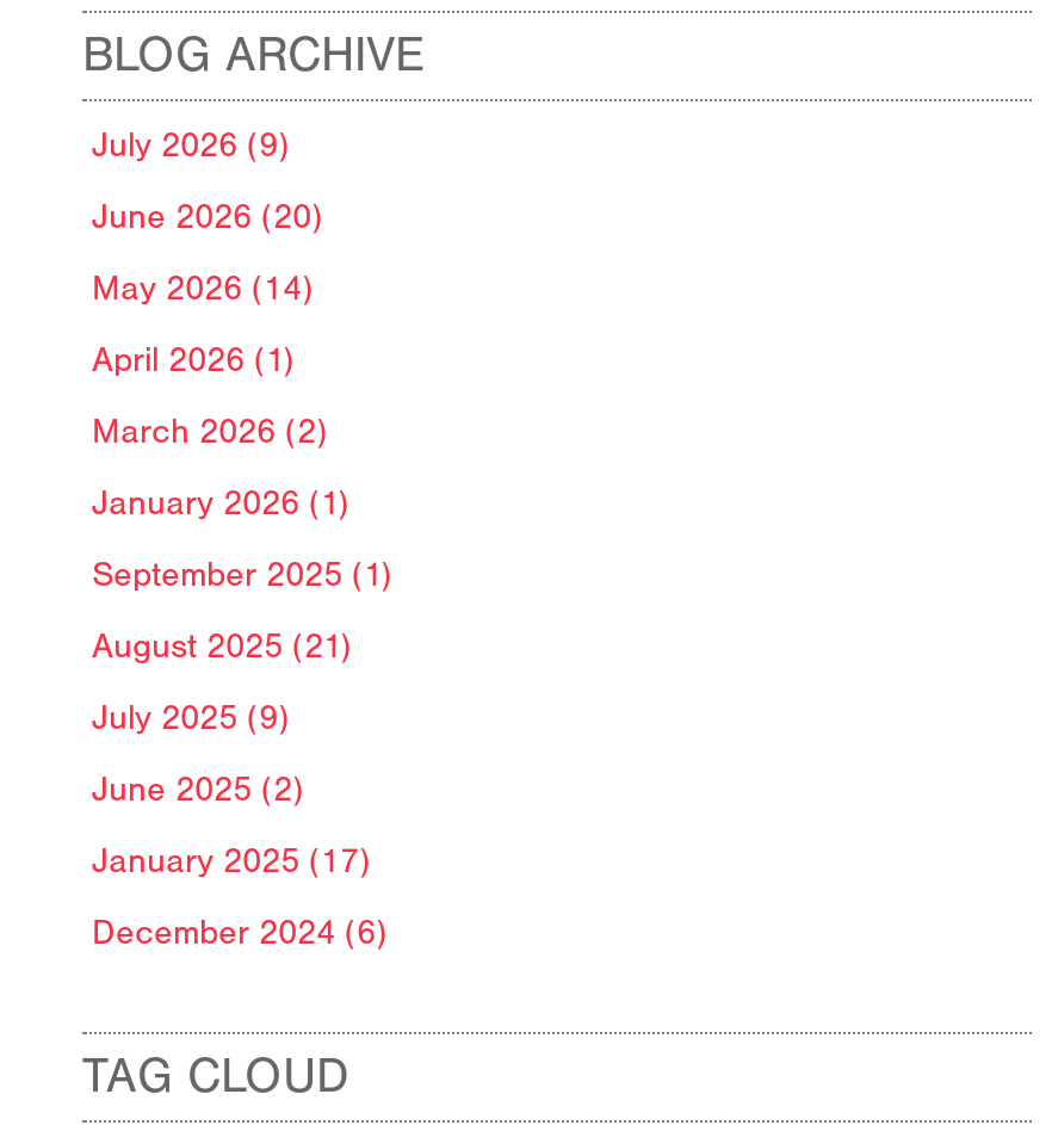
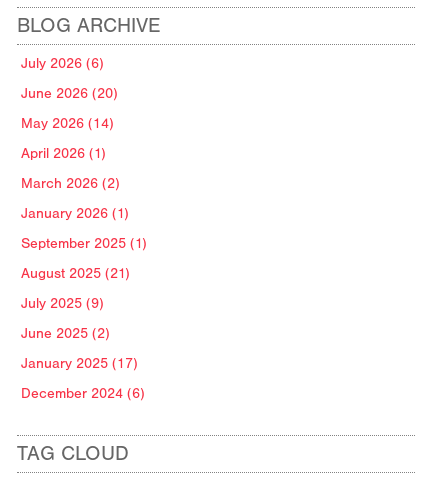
[92,126,290,166] July 2026 (9) -> [21,55,104,72] July 2026 (6)

